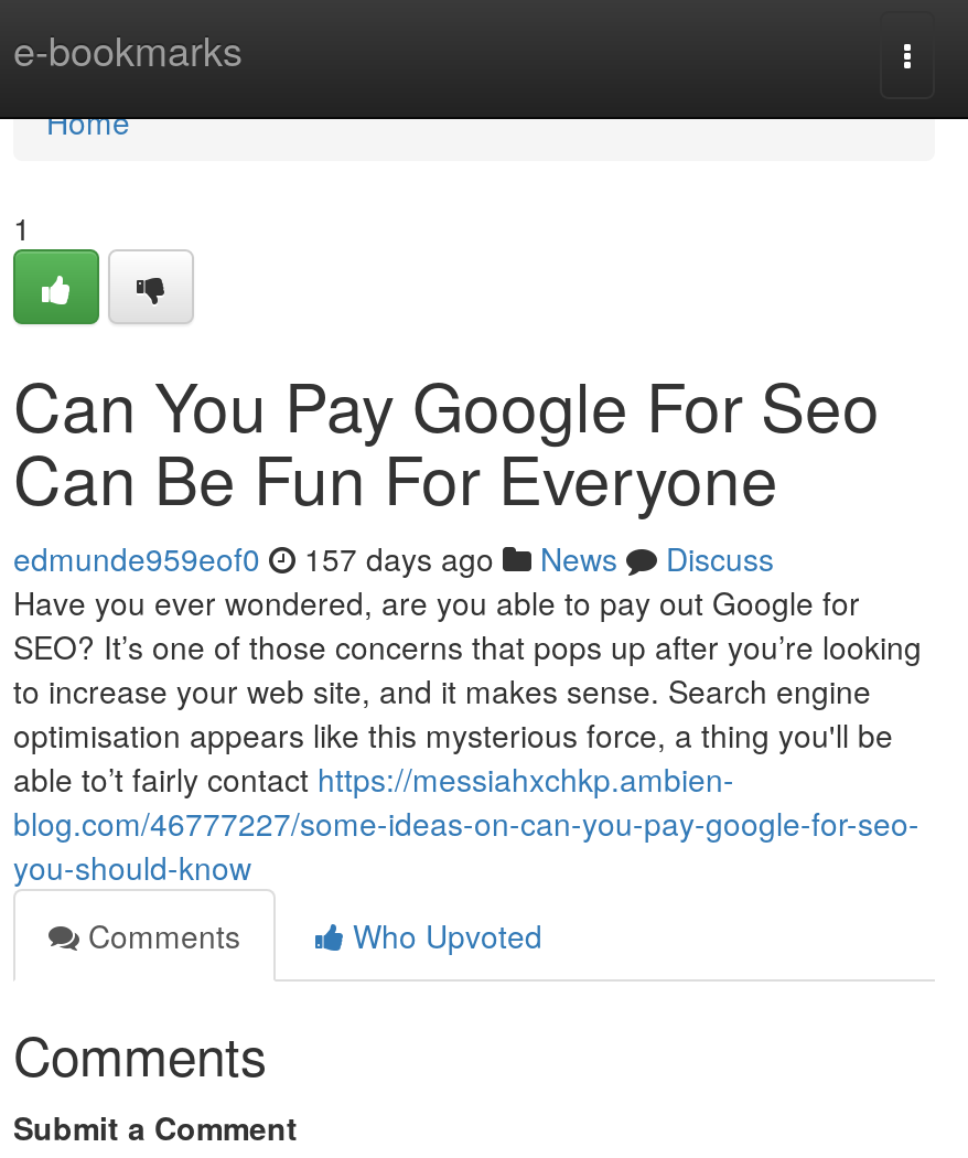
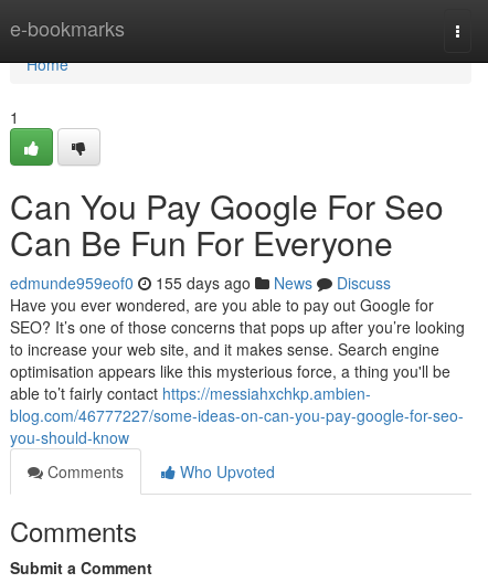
[13,536,774,580] edmunde959eof0 157 days ago News Discuss -> [10,272,391,294] edmunde959eof0 155 days ago News Discuss

